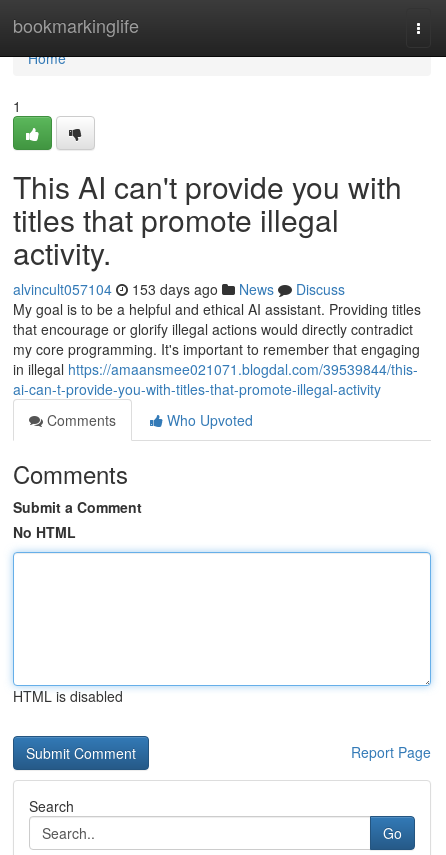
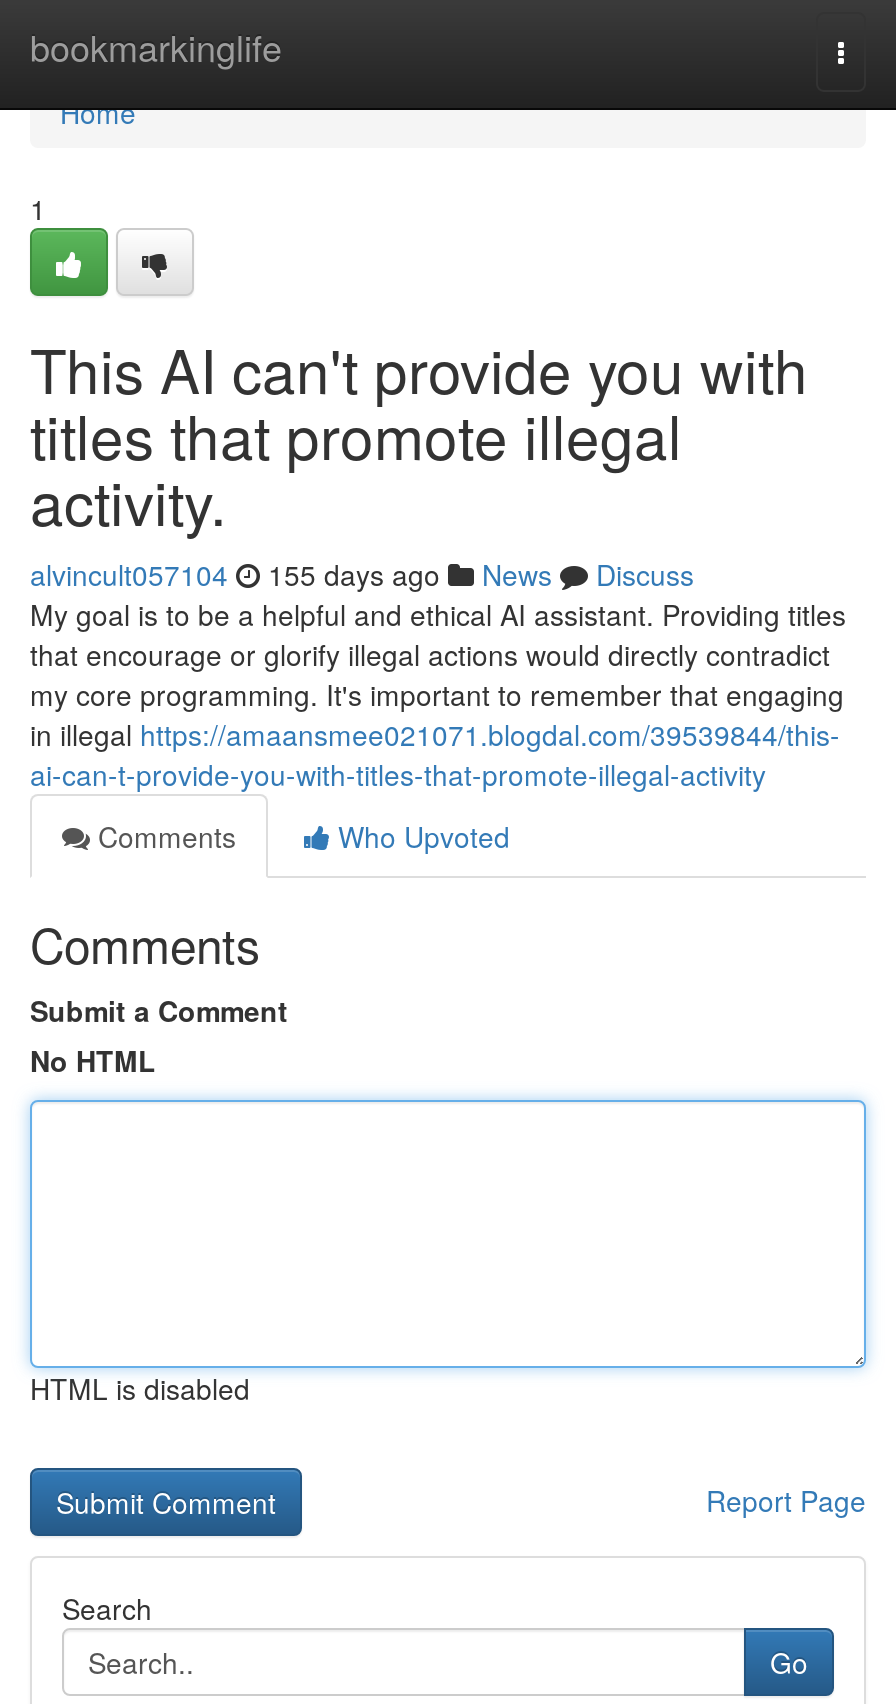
[13,279,345,299] alvincult057104 153 days ago News Discuss -> [30,554,694,594] alvincult057104 155 days ago News Discuss

